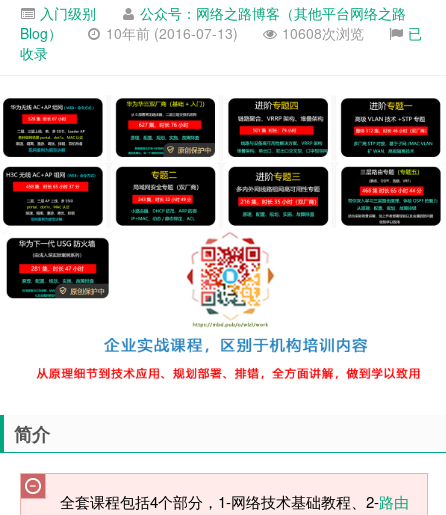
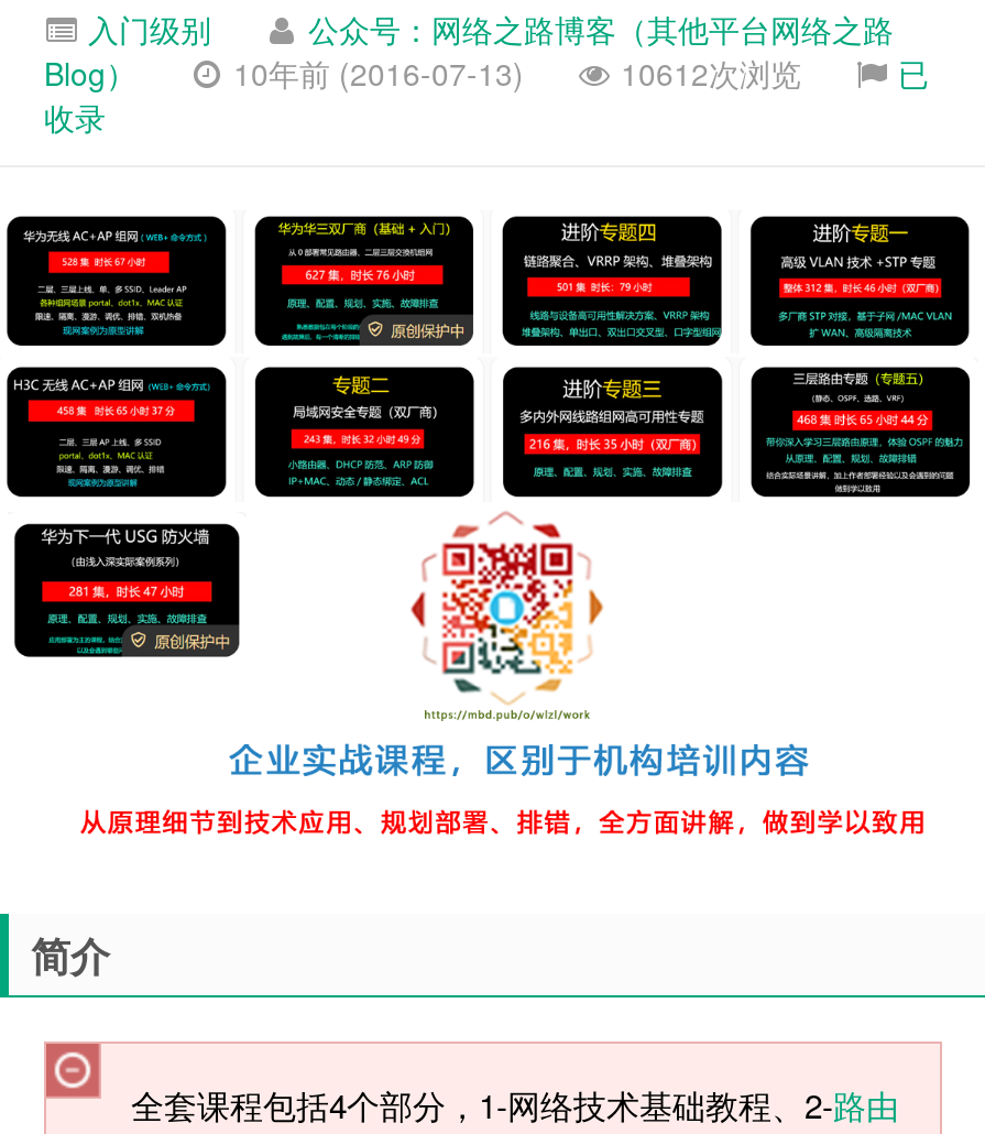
[20,23,364,43] Blog） 10年前 (2016-07-13) 10608次浏览 -> [44,51,801,95] Blog） 10年前 (2016-07-13) 10612次浏览

